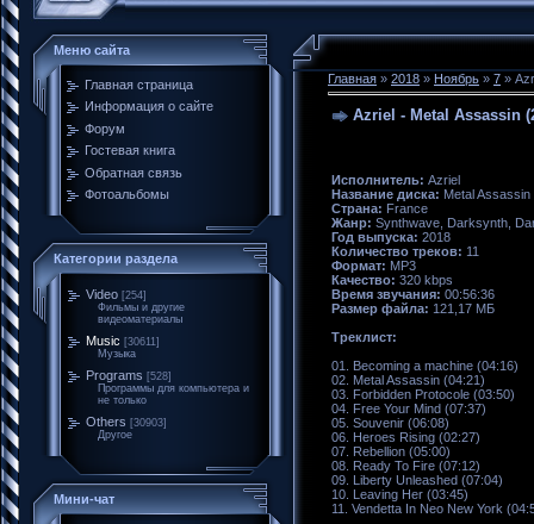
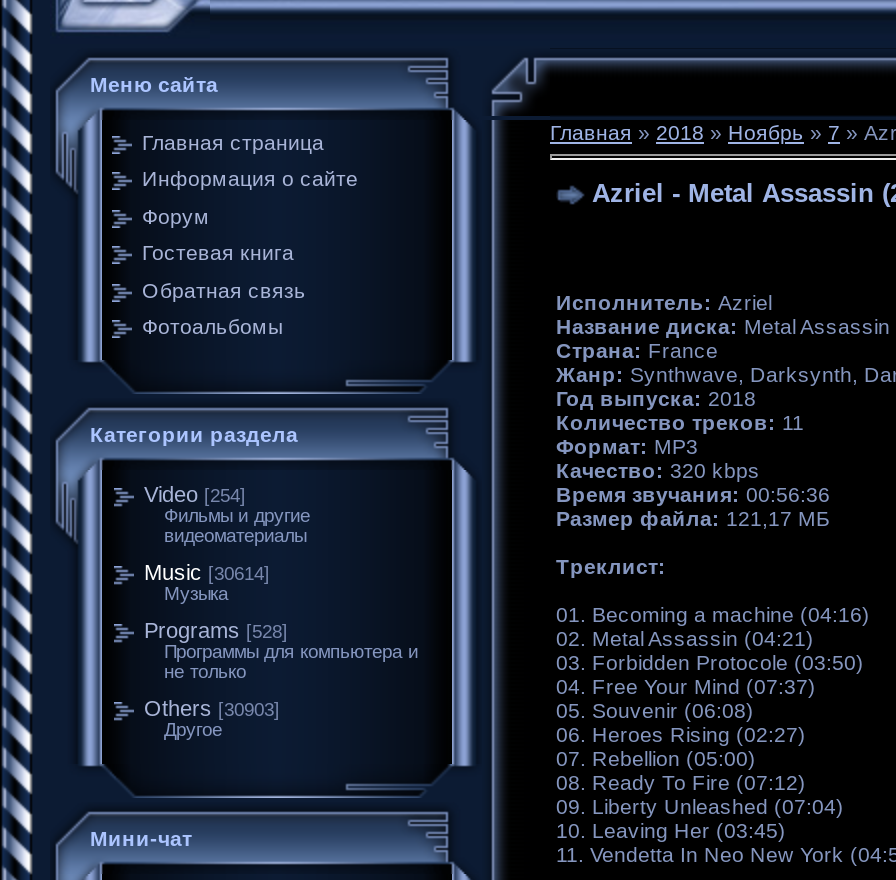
[86,333,160,348] Music [30611] -> [144,560,270,584] Music [30614]

